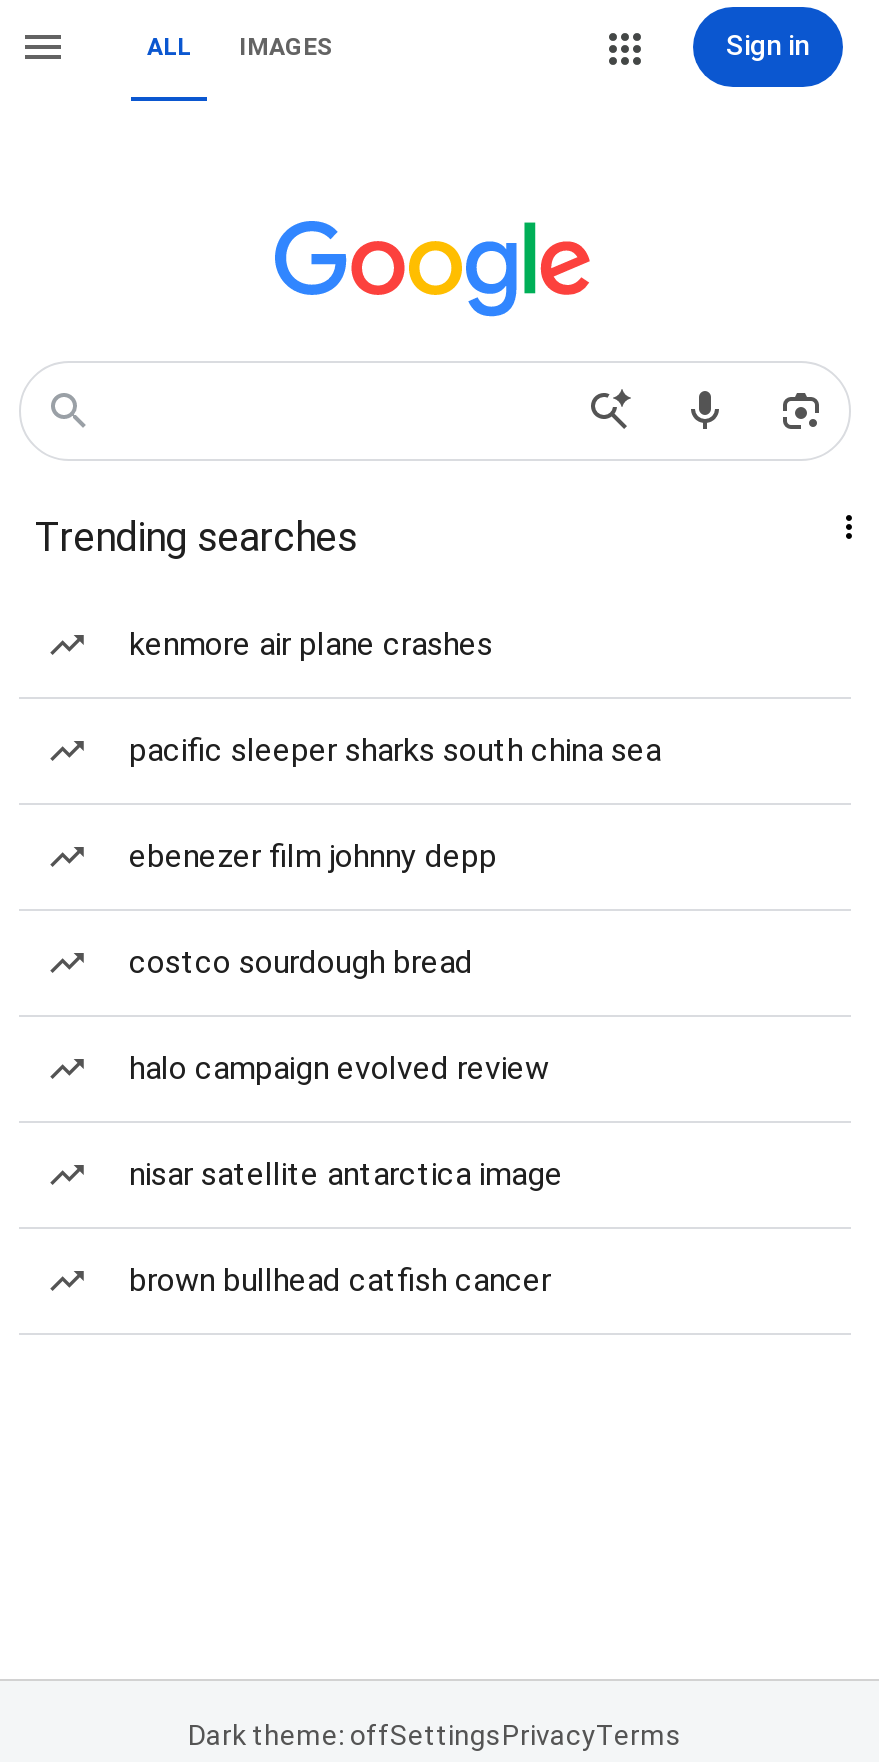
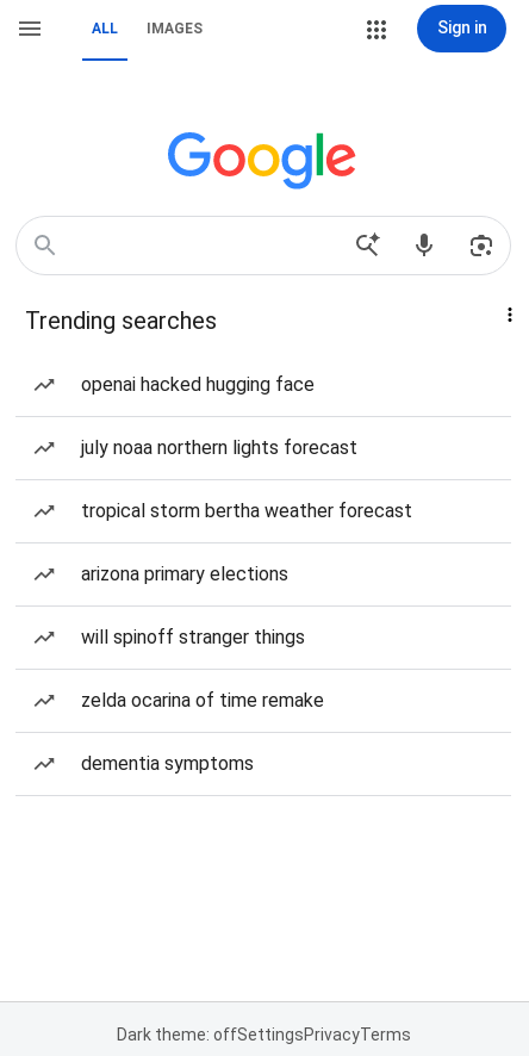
[129,625,493,663] kenmore air plane crashes -> [81,373,315,396] openai hacked hugging face
[129,731,661,769] pacific sleeper sharks south china sea -> [81,436,357,459] july noaa northern lights forecast
[129,837,497,875] ebenezer film johnny depp -> [81,499,412,522] tropical storm bertha weather forecast
[129,943,473,981] costco sourdough bread -> [81,563,288,585] arizona primary elections
[129,1049,549,1087] halo campaign evolved review -> [81,626,305,648] will spinoff stranger things
[129,1155,563,1193] nisar satellite antarctica image -> [81,689,324,712] zelda ocarina of time remake
[129,1261,551,1299] brown bullhead catfish cancer -> [81,752,254,775] dementia symptoms

